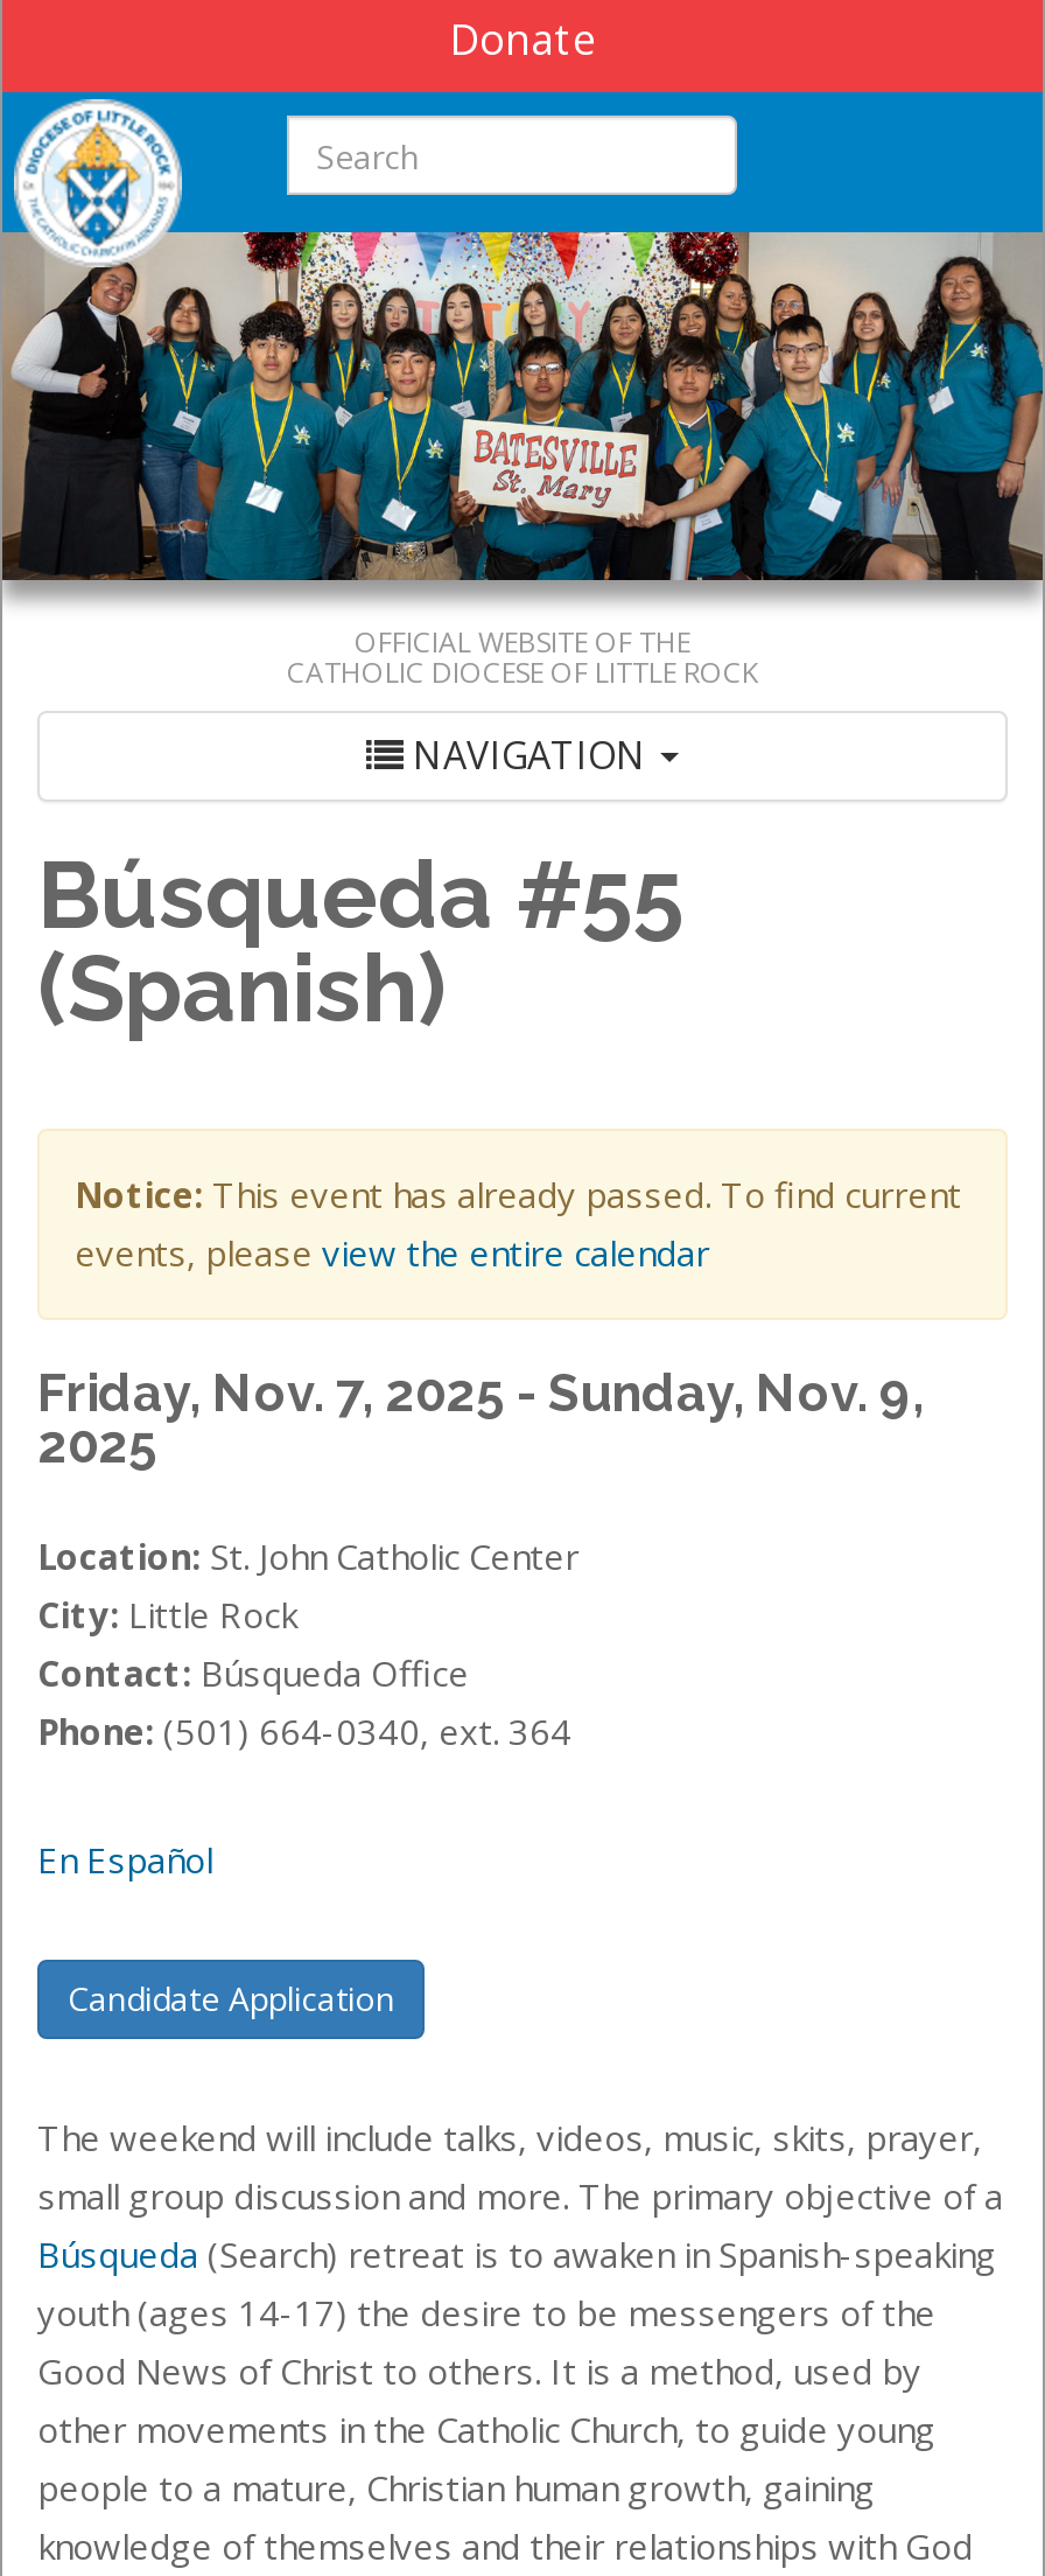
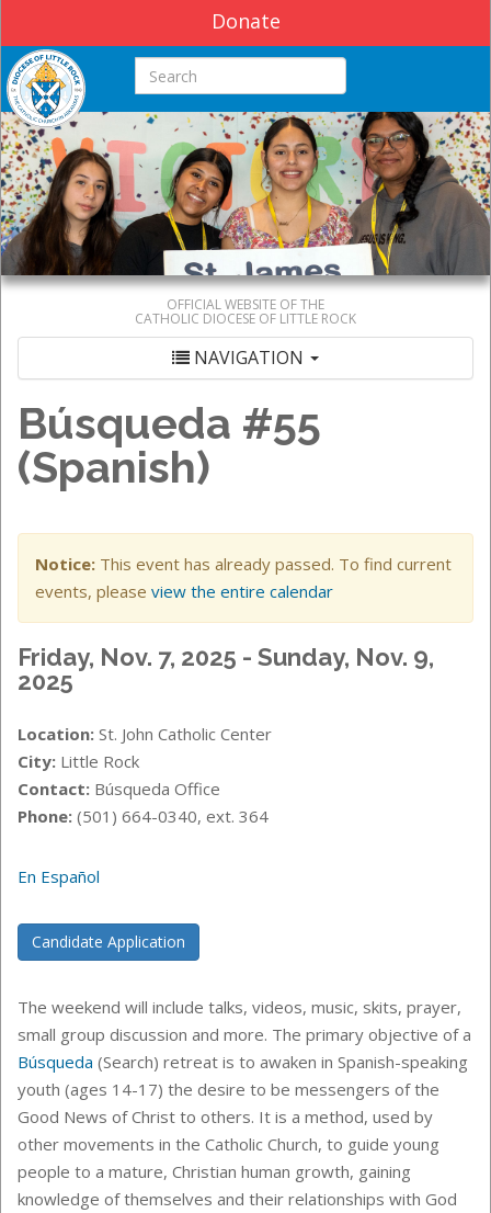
[7,230,1038,582] [image] -> [3,111,488,276] [image]

